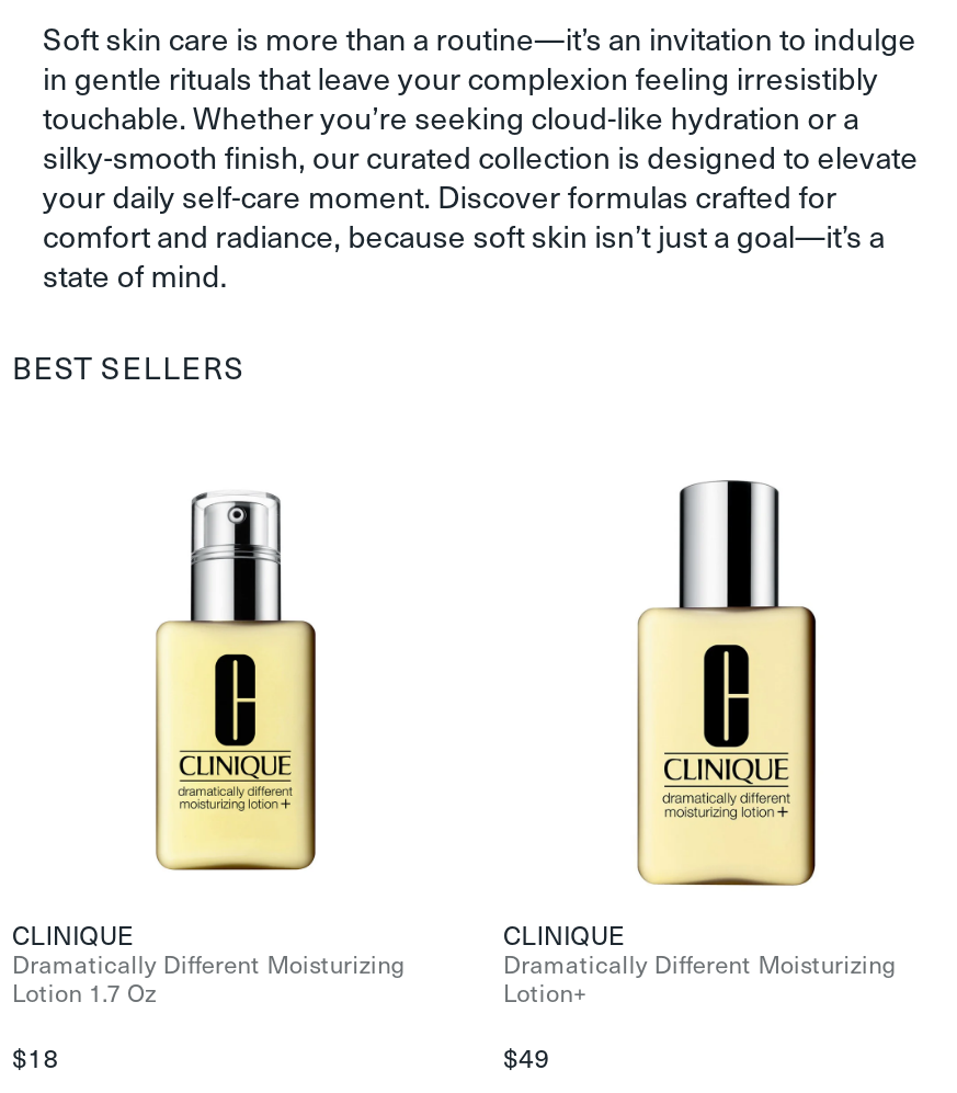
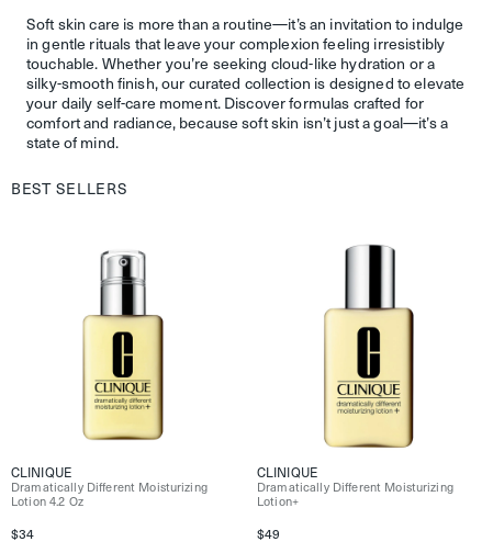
[12,978,156,1009] Lotion 1.7 Oz -> [11,494,83,509] Lotion 4.2 Oz
[12,1041,59,1074] $18 -> [11,526,34,542] $34

